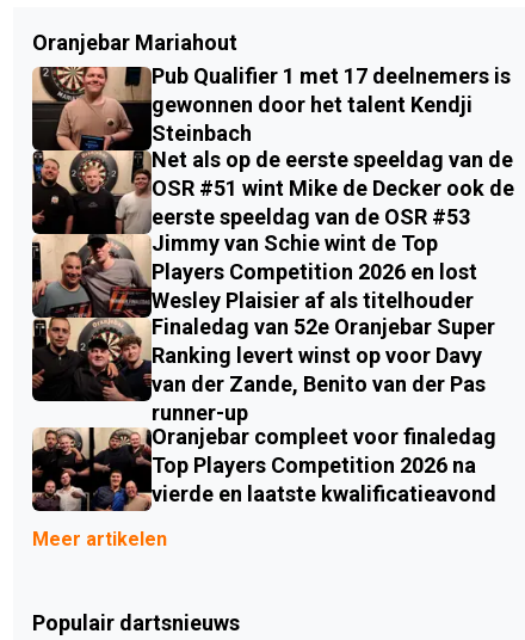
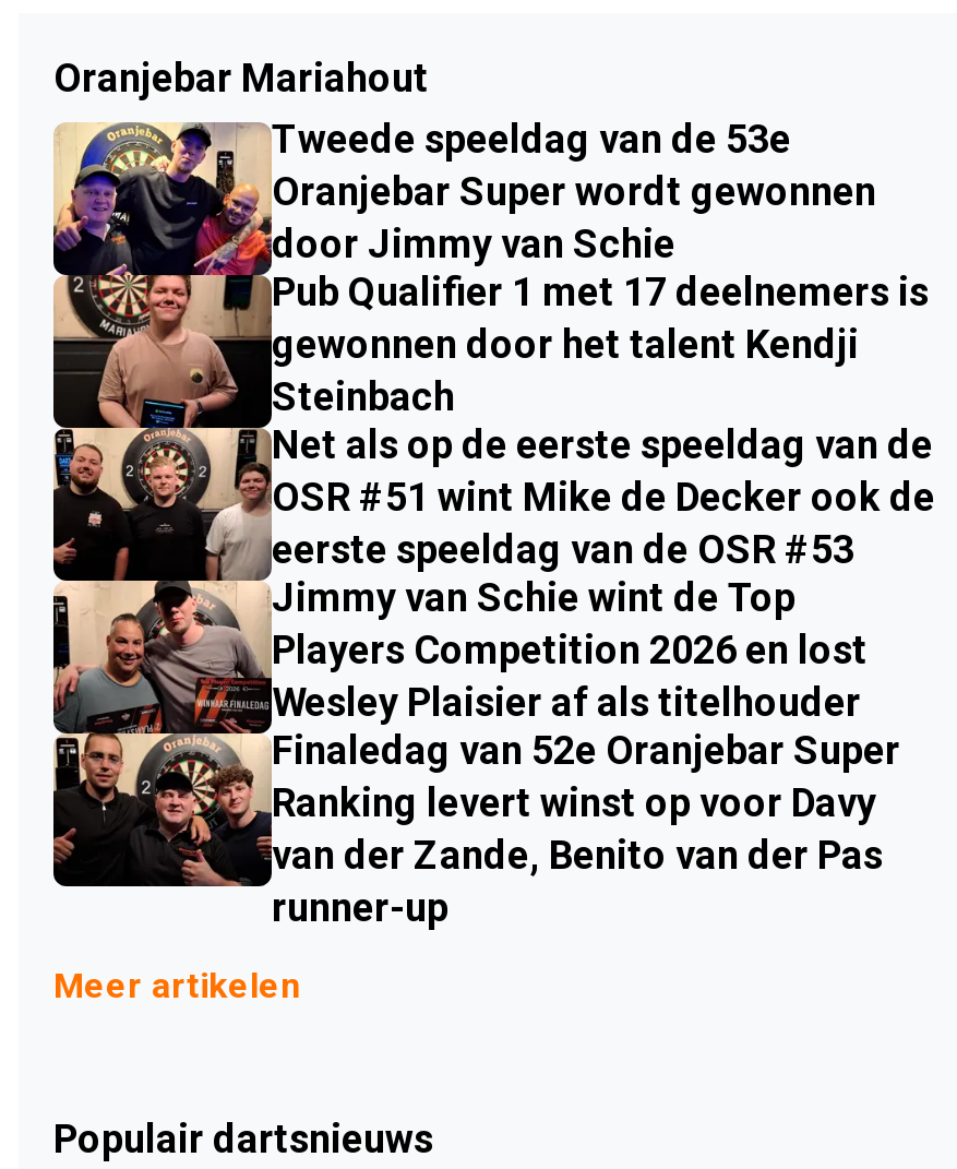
none -> [53,115,876,278] [image] | Tweede speeldag van de 53e | Oranjebar Super wordt gewonnen | door Jimmy van Schie
moved [152,64,514,425] -> [272,268,935,930]: Pub Qualifier 1 met 17 deelnemers is | gewonnen door het talent Kendji | Steinbach | ... | van der Zande, Benito van der Pas | runner-up
[31,424,496,512] [image] | Oranjebar compleet voor finaledag | Top Players Competition 2026 na | vierde en laatste kwalificatieavond -> none

